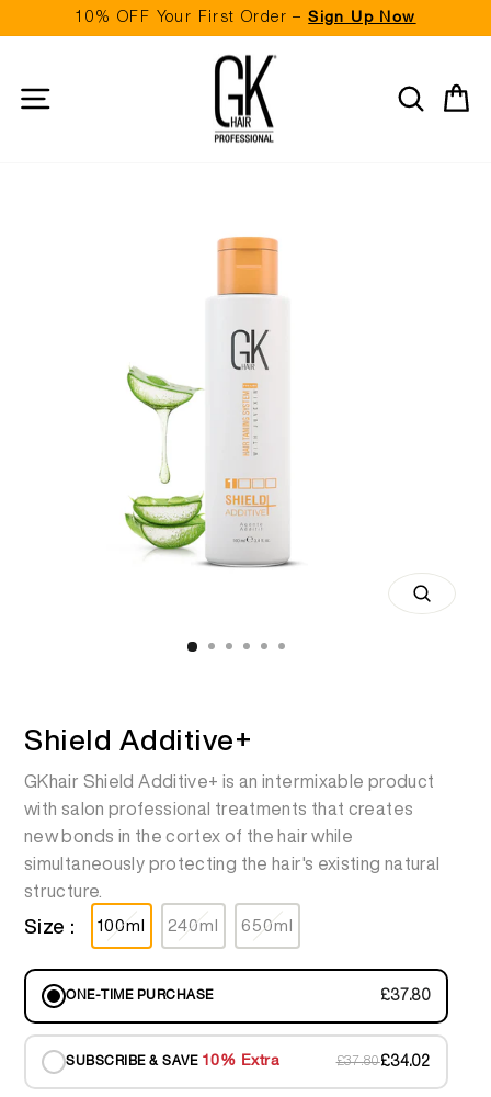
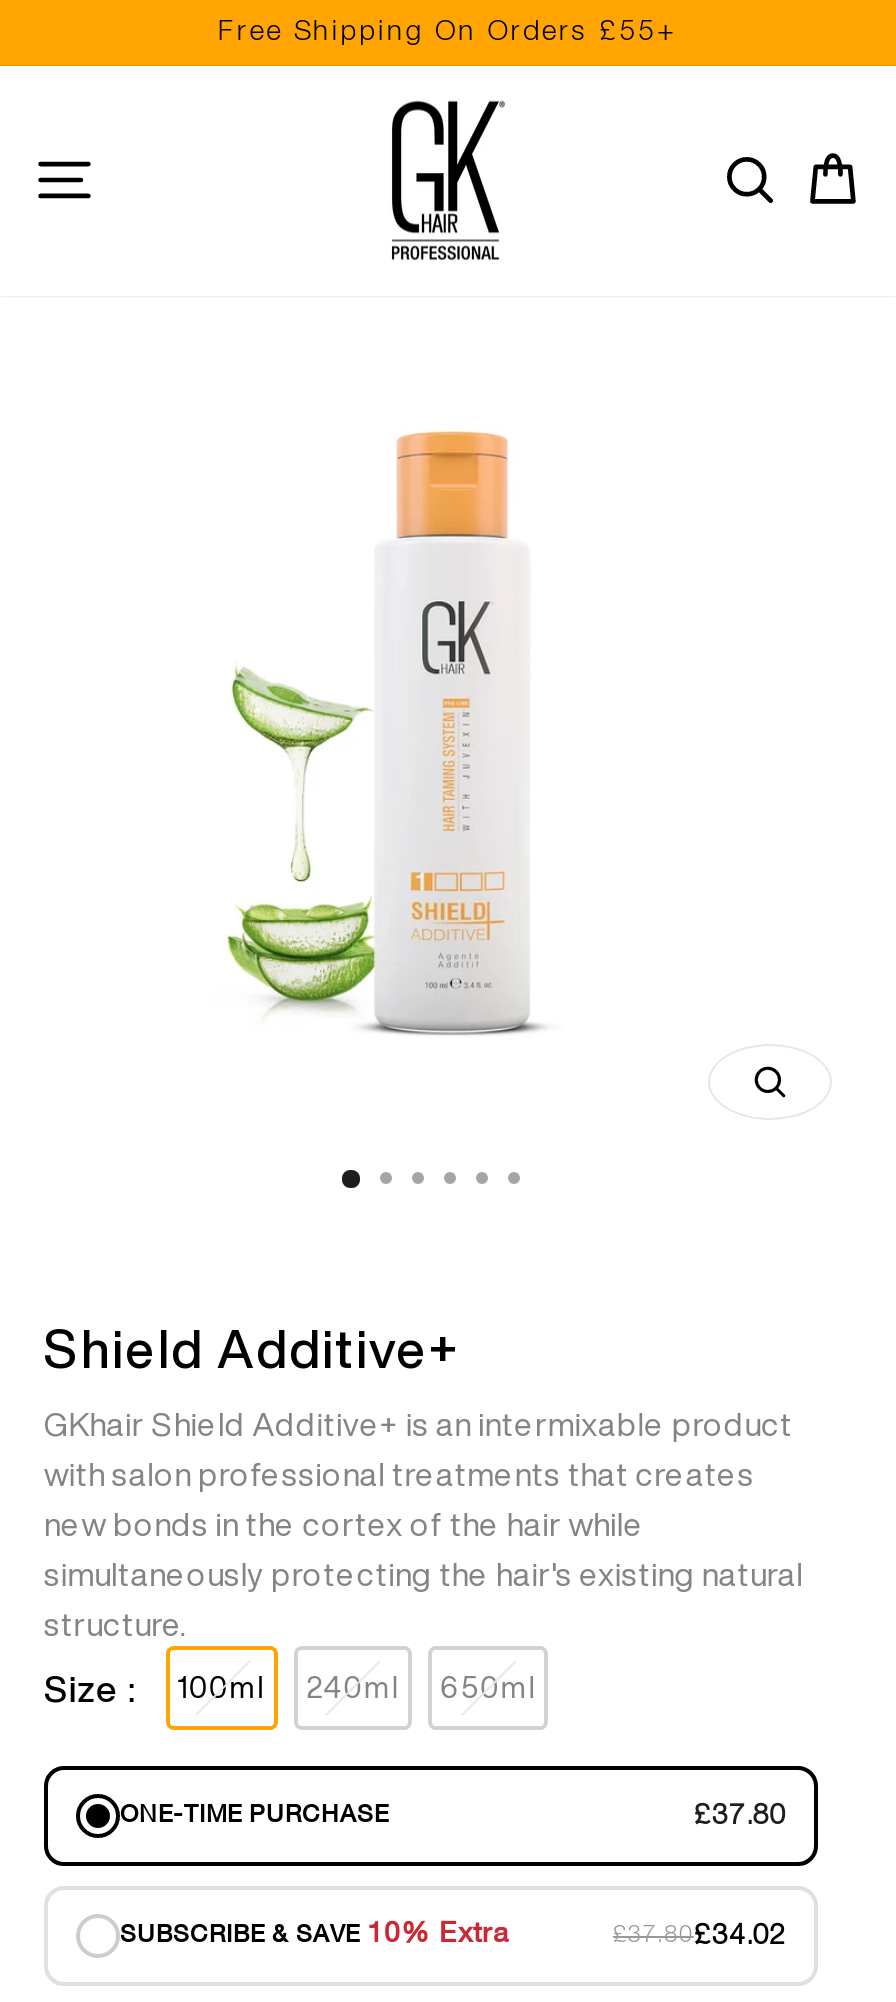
[75,10,416,25] 10% OFF Your First Order – Sign Up Now -> [218,18,678,46] Free Shipping On Orders £55+

